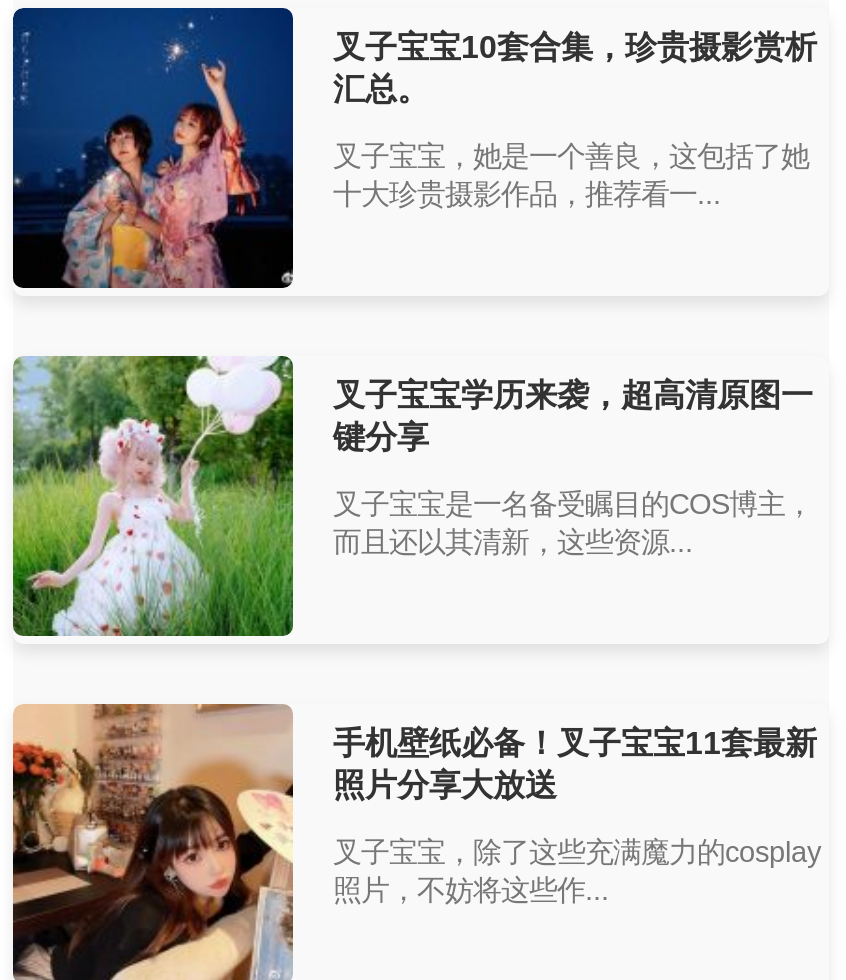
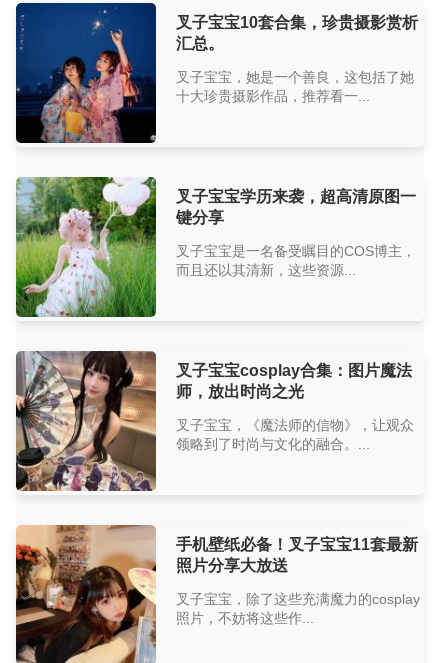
none -> [15,350,414,492] [image] | 叉子宝宝cosplay合集：图片魔法 | 师，放出时尚之光 | 叉子宝宝，《魔法师的信物》，让观众 | 领略到了时尚与文化的融合。...

